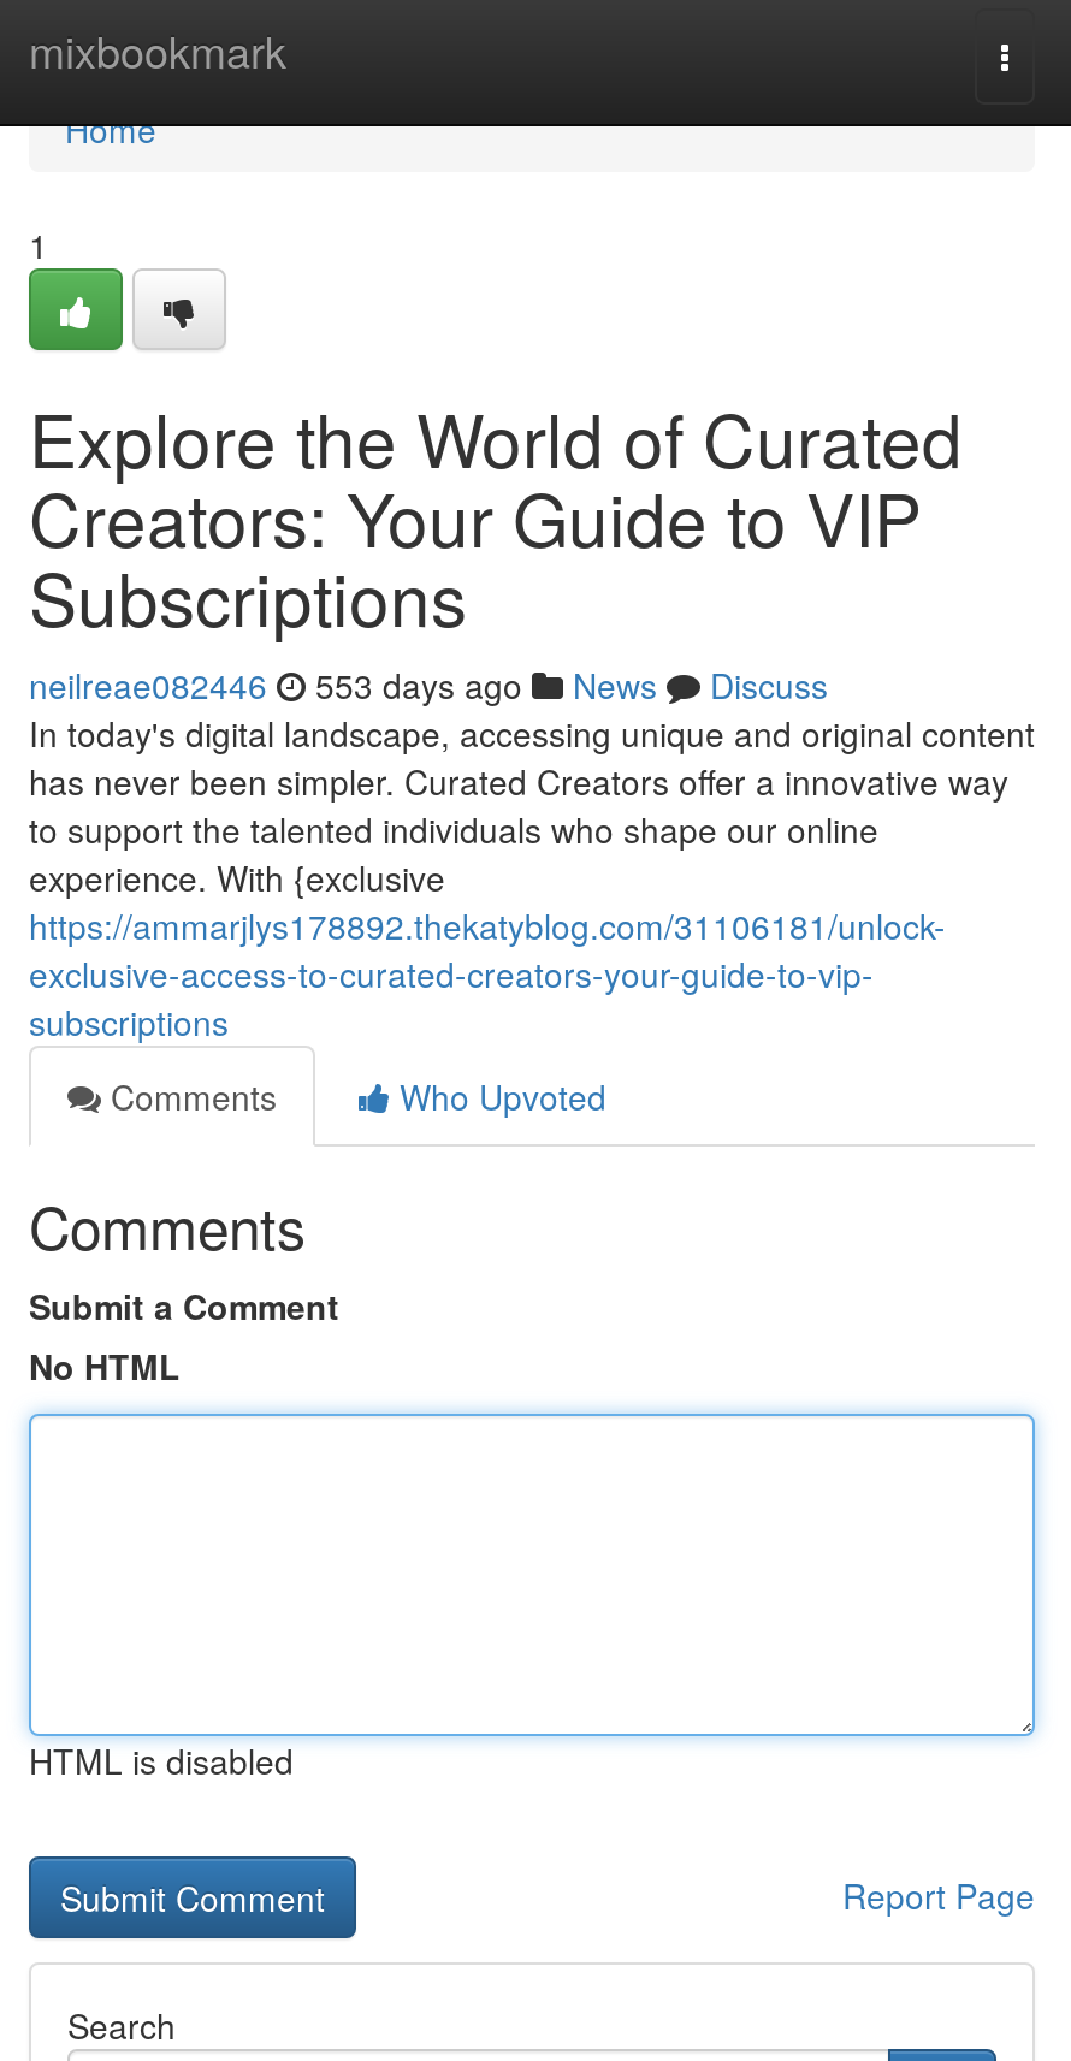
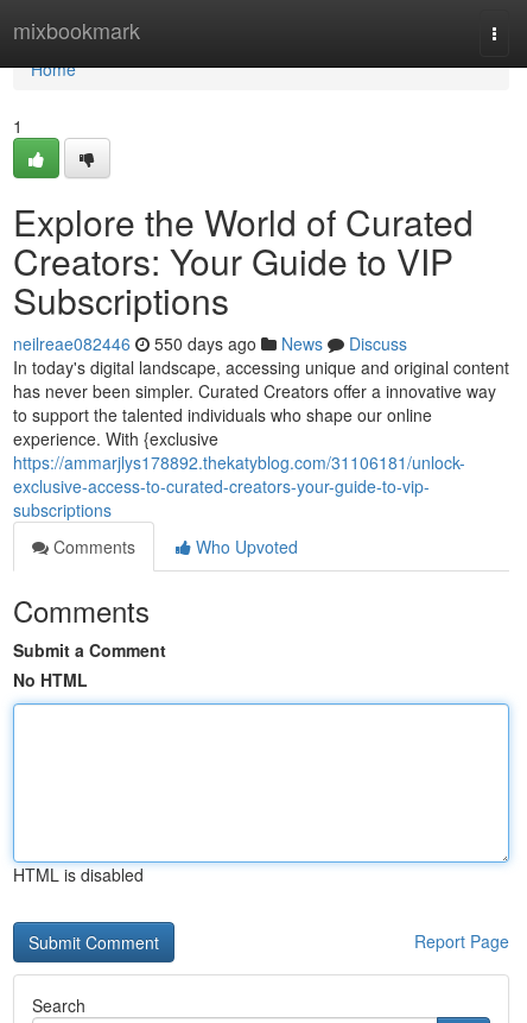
[29,661,828,709] neilreae082446 553 days ago News Discuss -> [13,331,407,355] neilreae082446 550 days ago News Discuss

